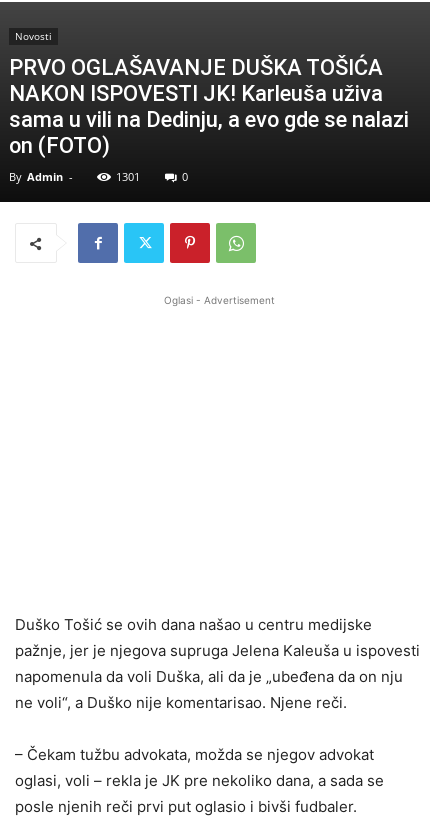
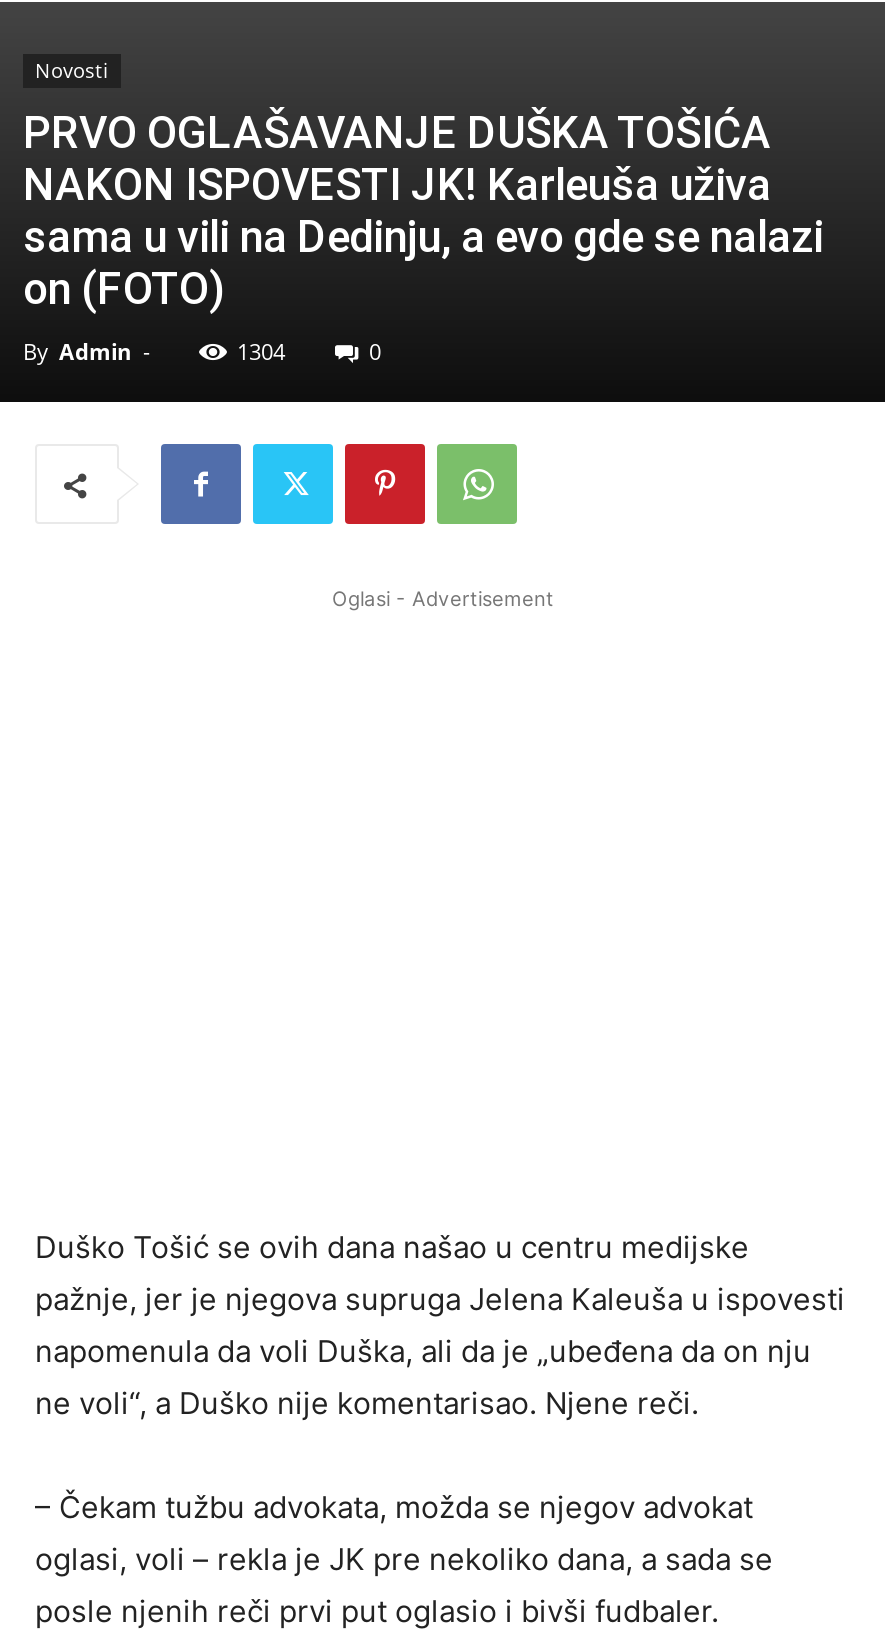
[116,169,140,184] 1301 -> [237,336,285,366] 1304

